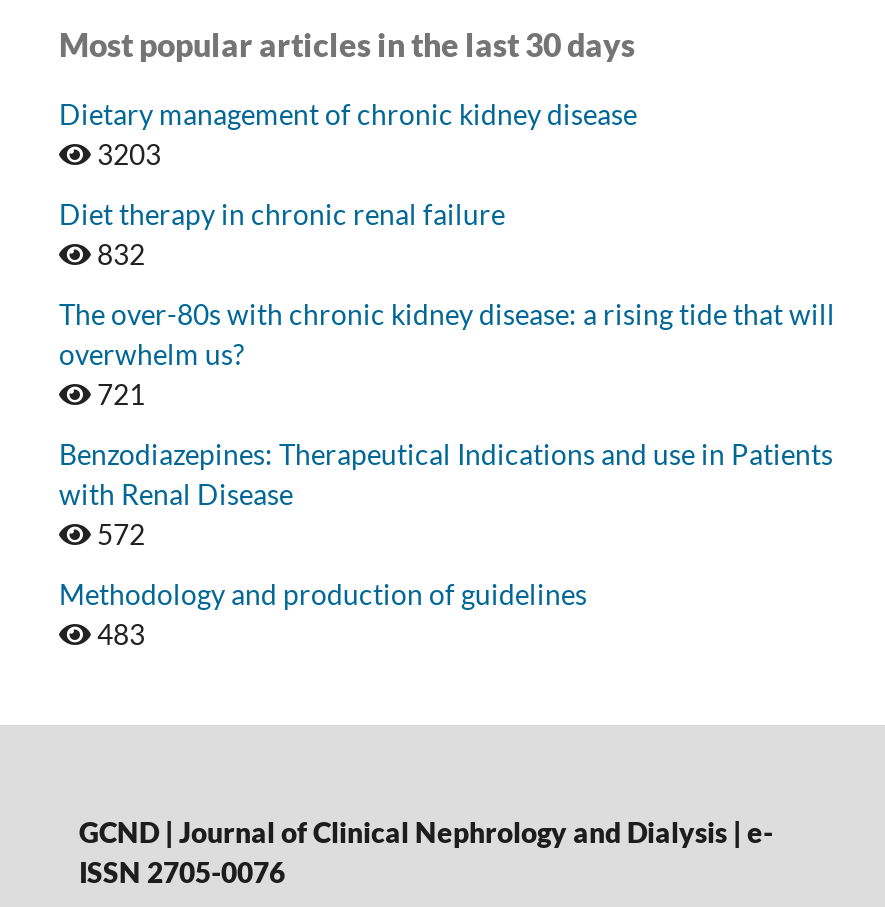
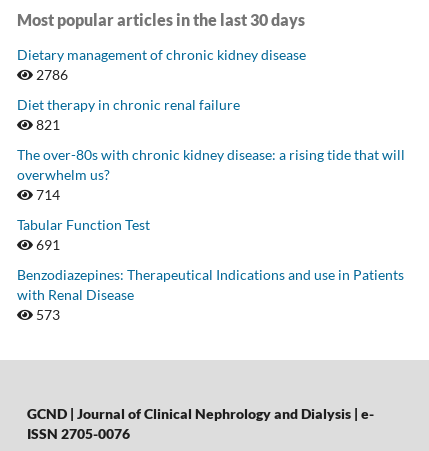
[91,137,161,171] 3203 -> [33,66,68,83] 2786
[91,237,145,271] 832 -> [33,116,60,133] 821
[91,377,145,411] 721 -> [17,186,150,253] 714 | Tabular Function Test | 691
moved [59,437,833,511] -> [17,266,404,303]: Benzodiazepines: Therapeutical Indications and use in Patients | with Renal Disease
[59,517,587,651] 572 | Methodology and production of guidelines | 483 -> [33,306,60,323] 573

